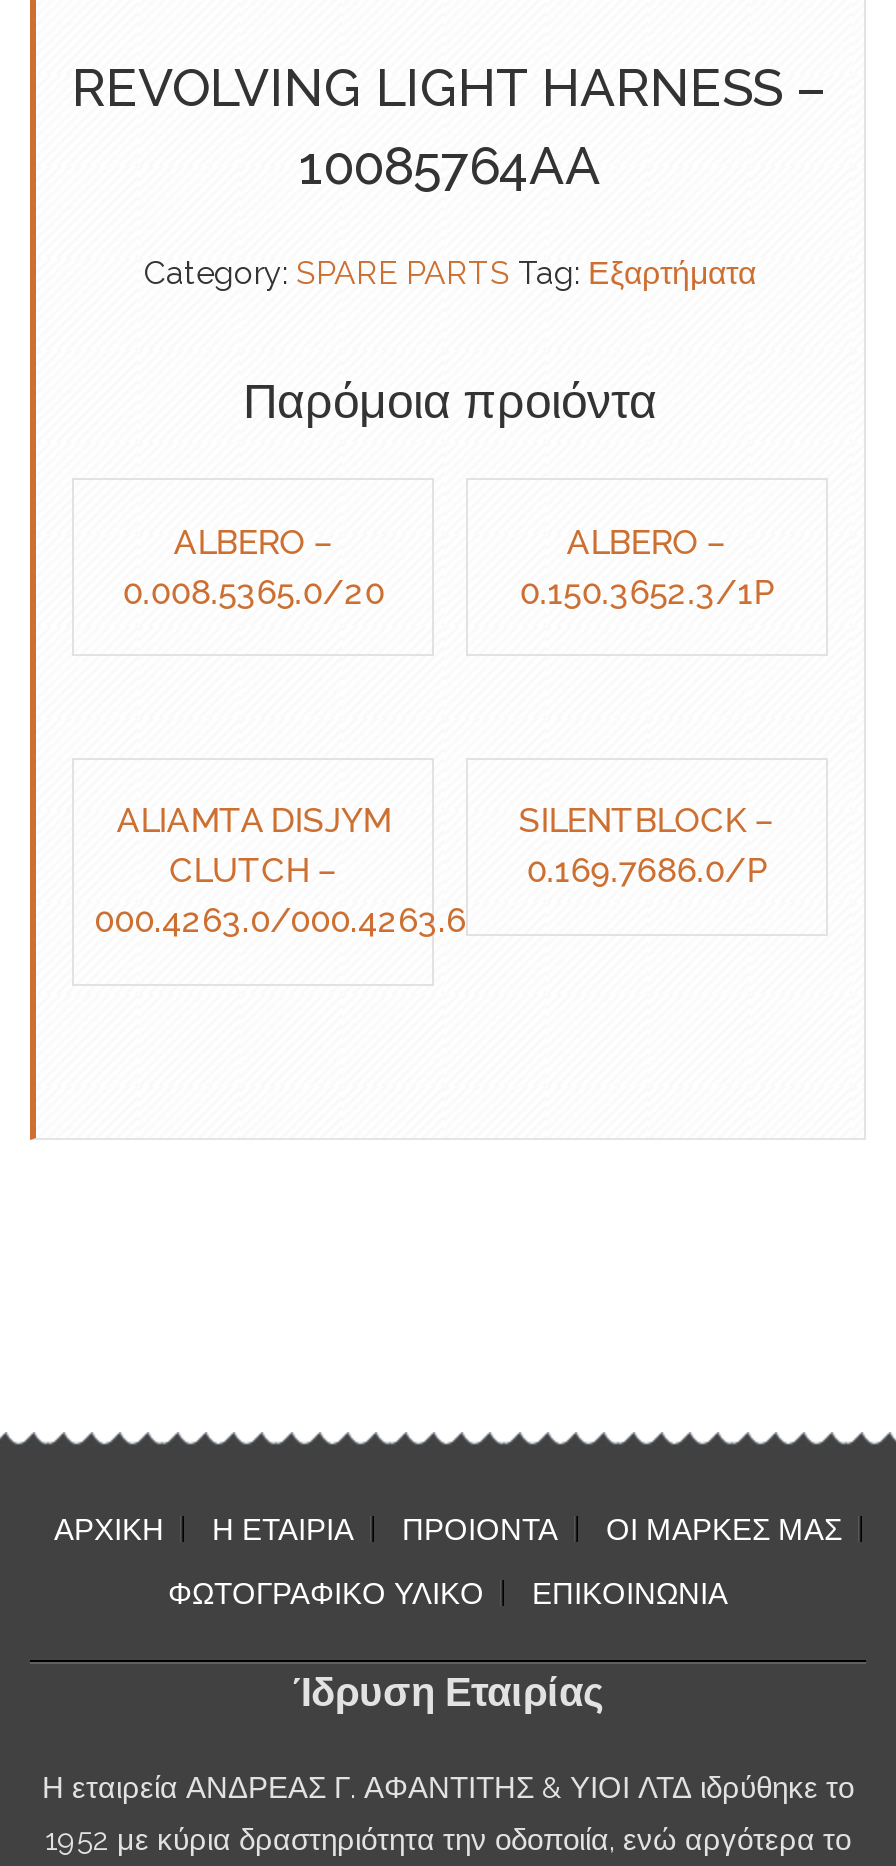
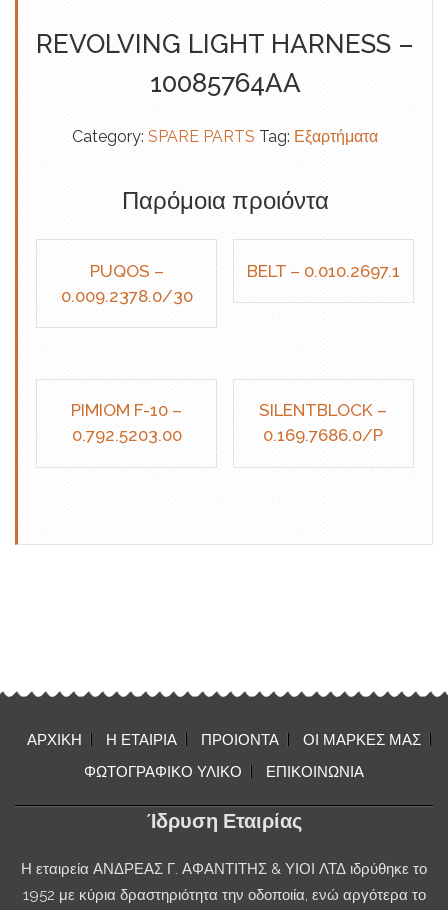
[122,521,384,611] ALBERO – | 0.008.5365.0/20 -> [61,260,193,305] PUQOS – | 0.009.2378.0/30
[520,521,774,611] ALBERO – | 0.150.3652.3/1P -> [247,260,400,280] BELT – 0.010.2697.1
[94,801,466,941] ALIAMTA DISJYM | CLUTCH – | 000.4263.0/000.4263.6 -> [71,400,182,445] PIMIOM F-10 – | 0.792.5203.00

